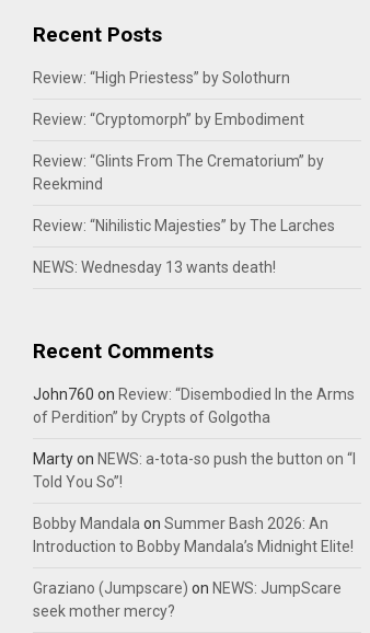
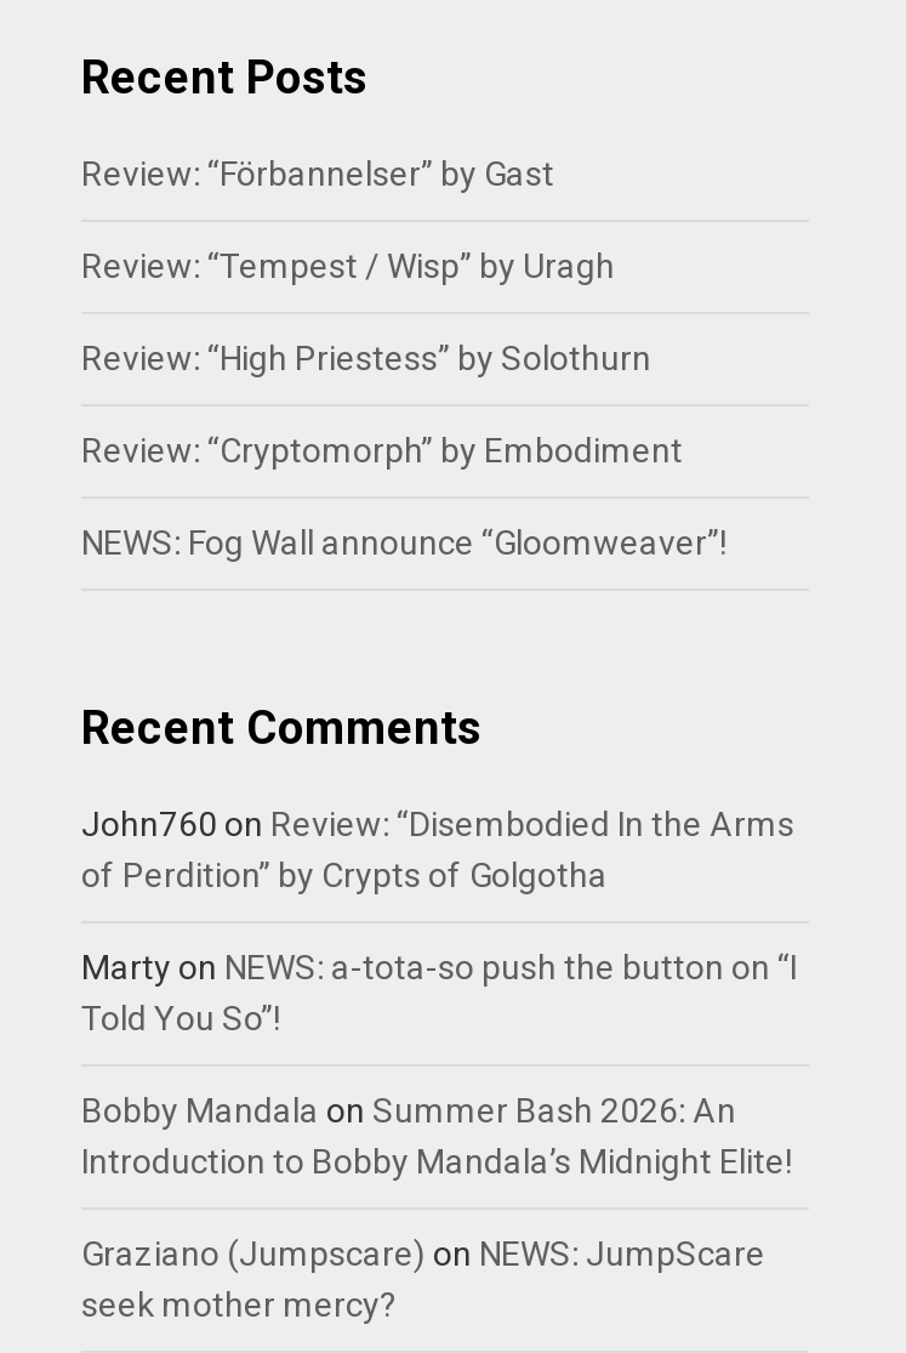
none -> [81,155,615,286] Review: “Förbannelser” by Gast | Review: “Tempest / Wisp” by Uragh
moved [33,70,304,129] -> [81,340,683,471]: Review: “High Priestess” by Solothurn | Review: “Cryptomorph” by Embodiment
[33,153,335,277] Review: “Glints From The Crematorium” by | Reekmind | Review: “Nihilistic Majesties” by The Larches | NEWS: Wednesday 13 wants death! -> [81,524,726,563] NEWS: Fog Wall announce “Gloomweaver”!

